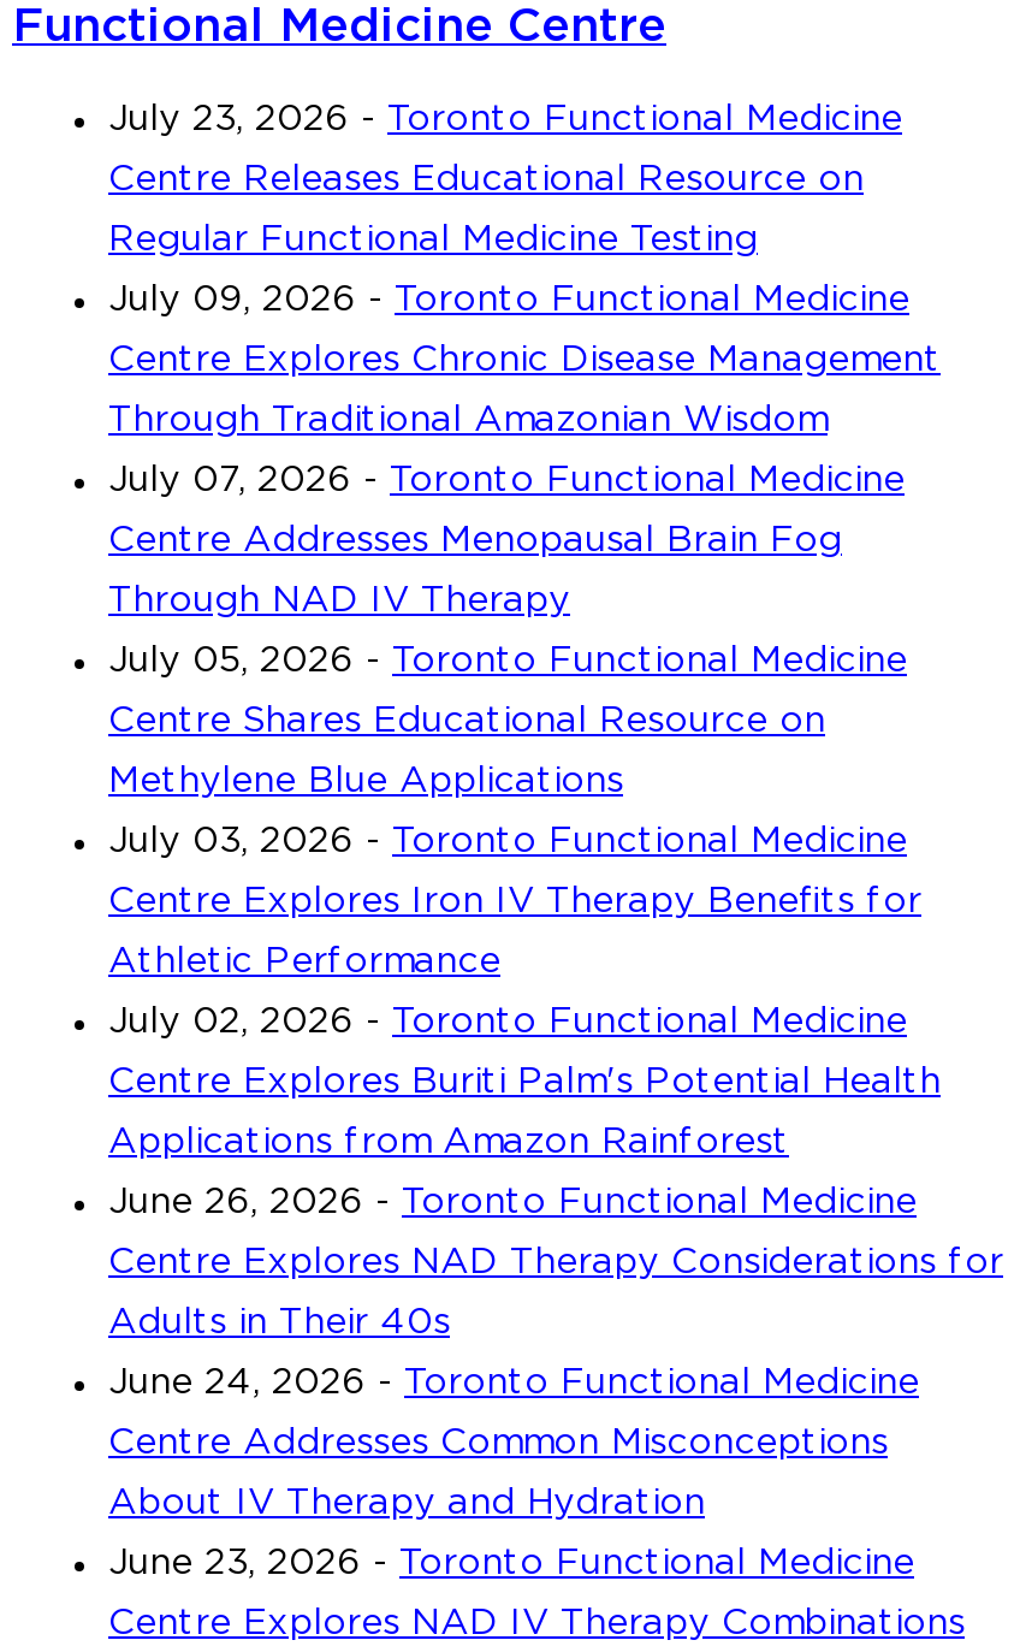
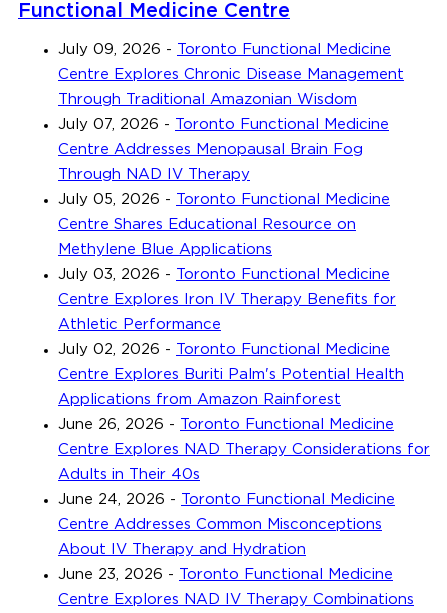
[108,103,902,254] July 23, 2026 - Toronto Functional Medicine | Centre Releases Educational Resource on | Regular Functional Medicine Testing -> none

